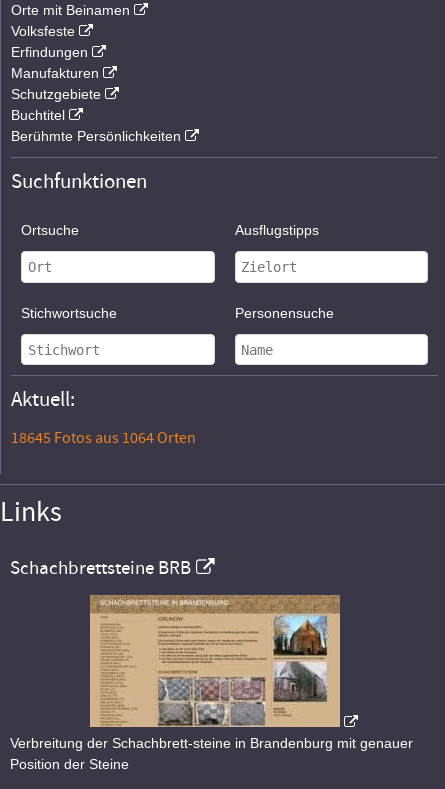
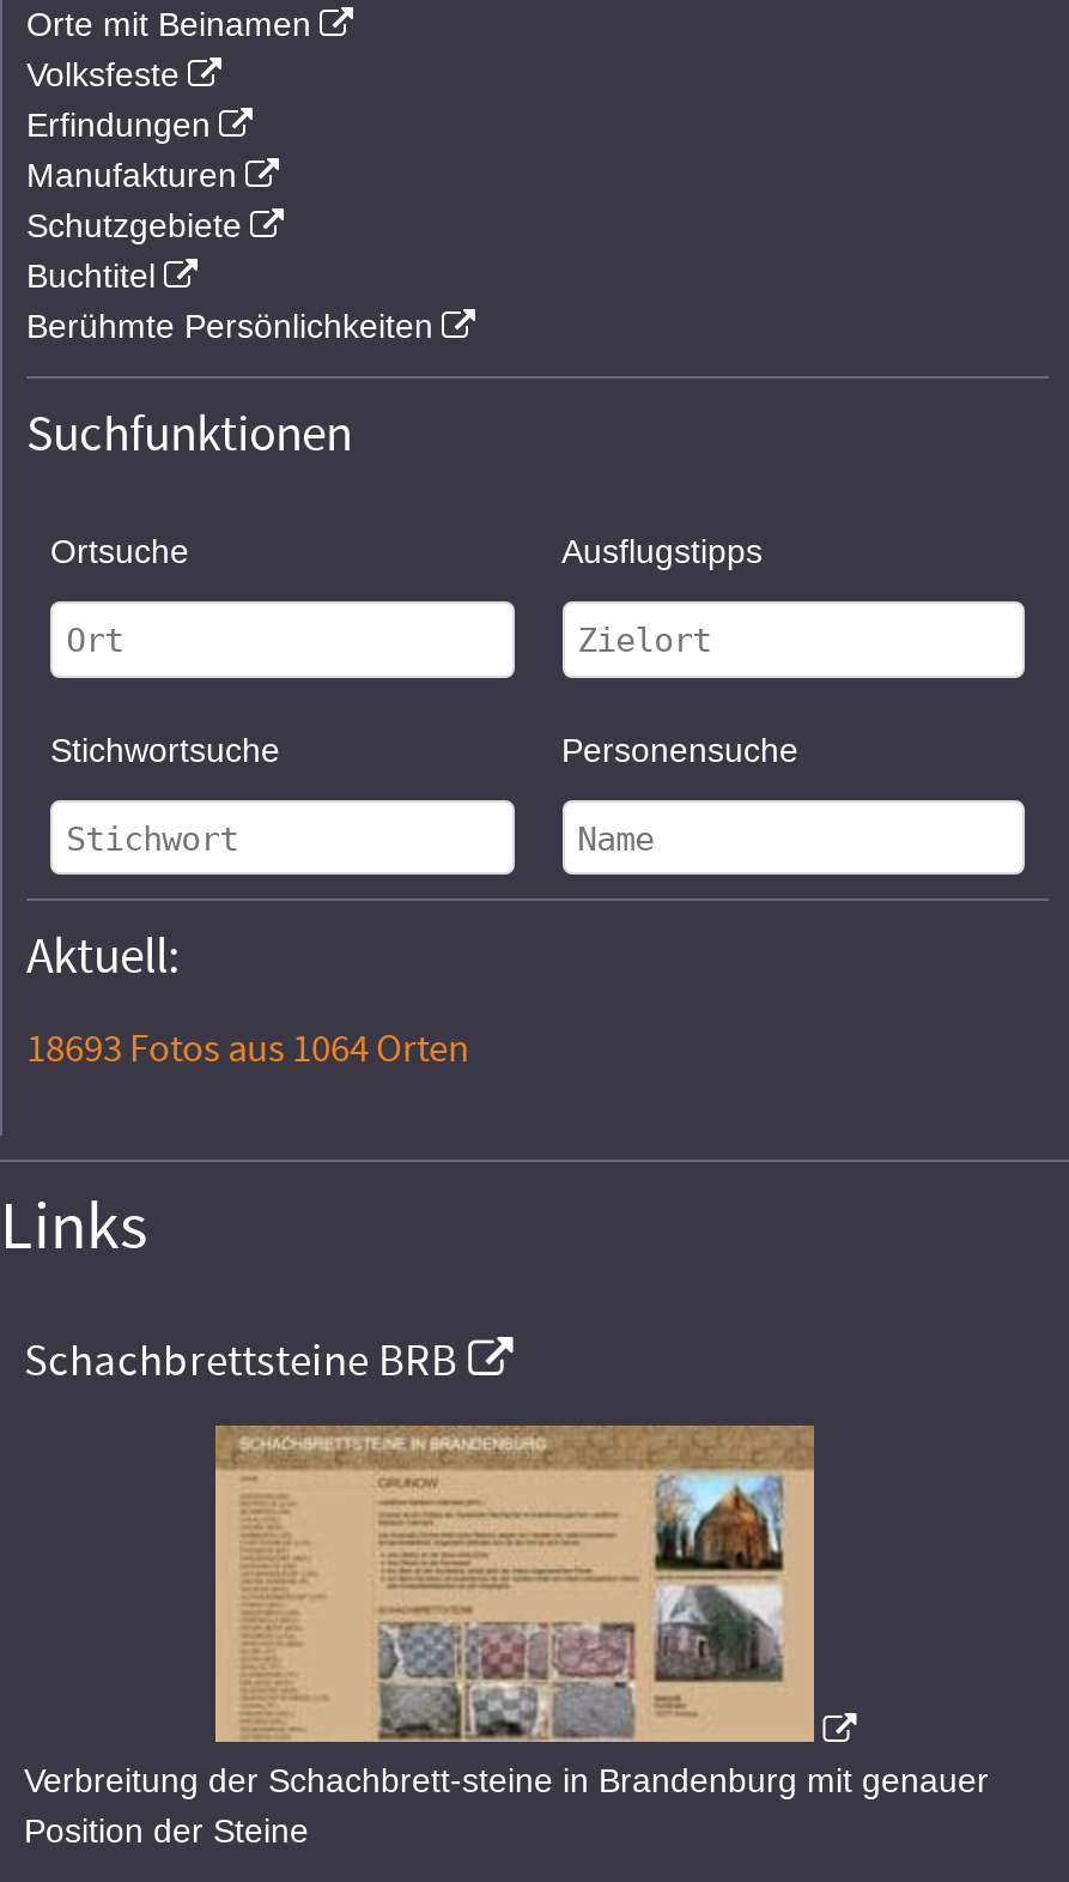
[11,427,196,449] 18645 Fotos aus 1064 Orten -> [26,1024,469,1077] 18693 Fotos aus 1064 Orten

